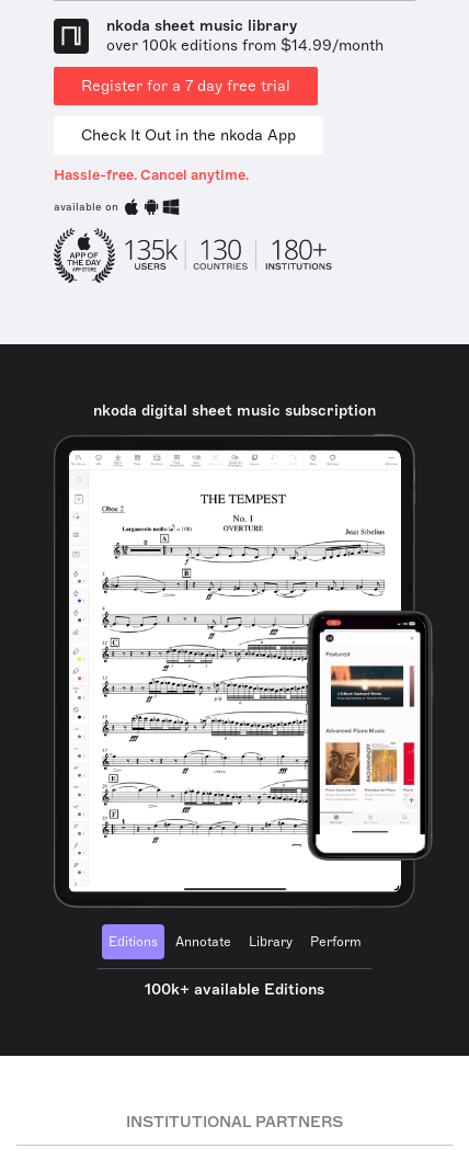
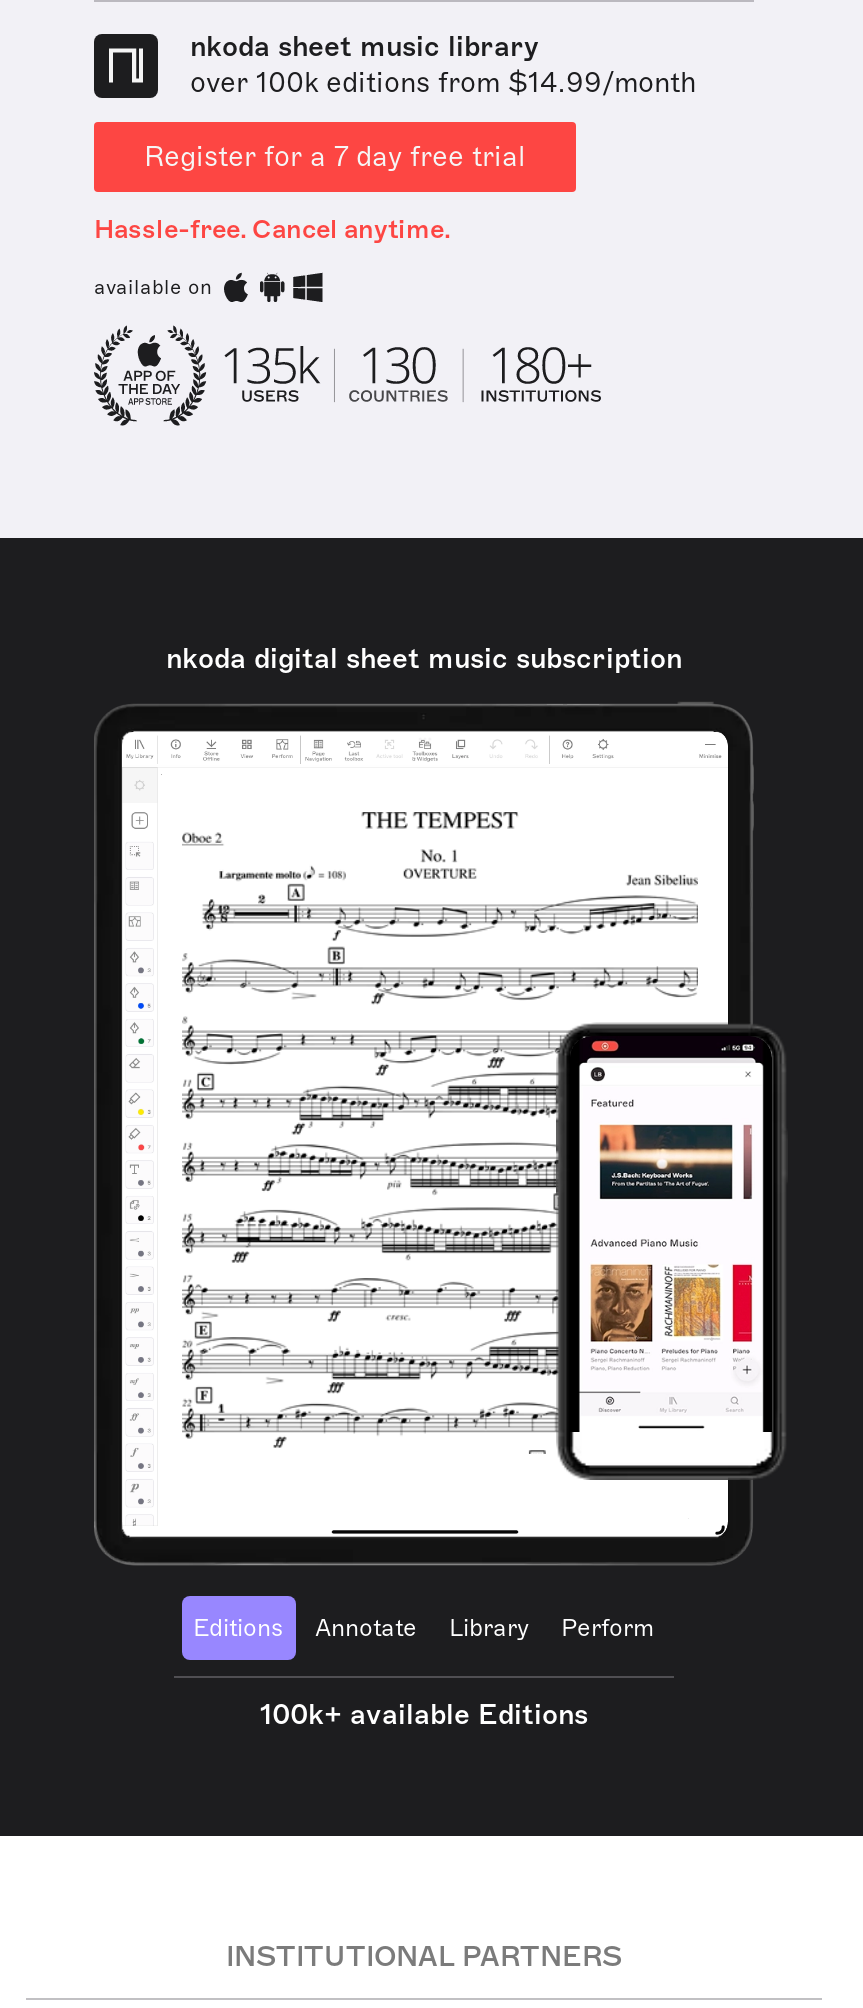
[81,126,296,145] Check It Out in the nkoda App -> none

